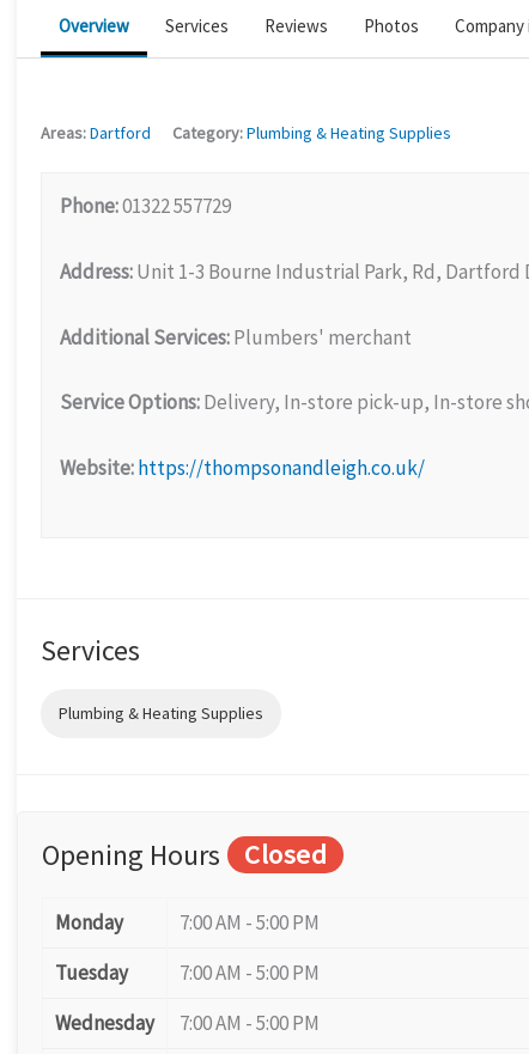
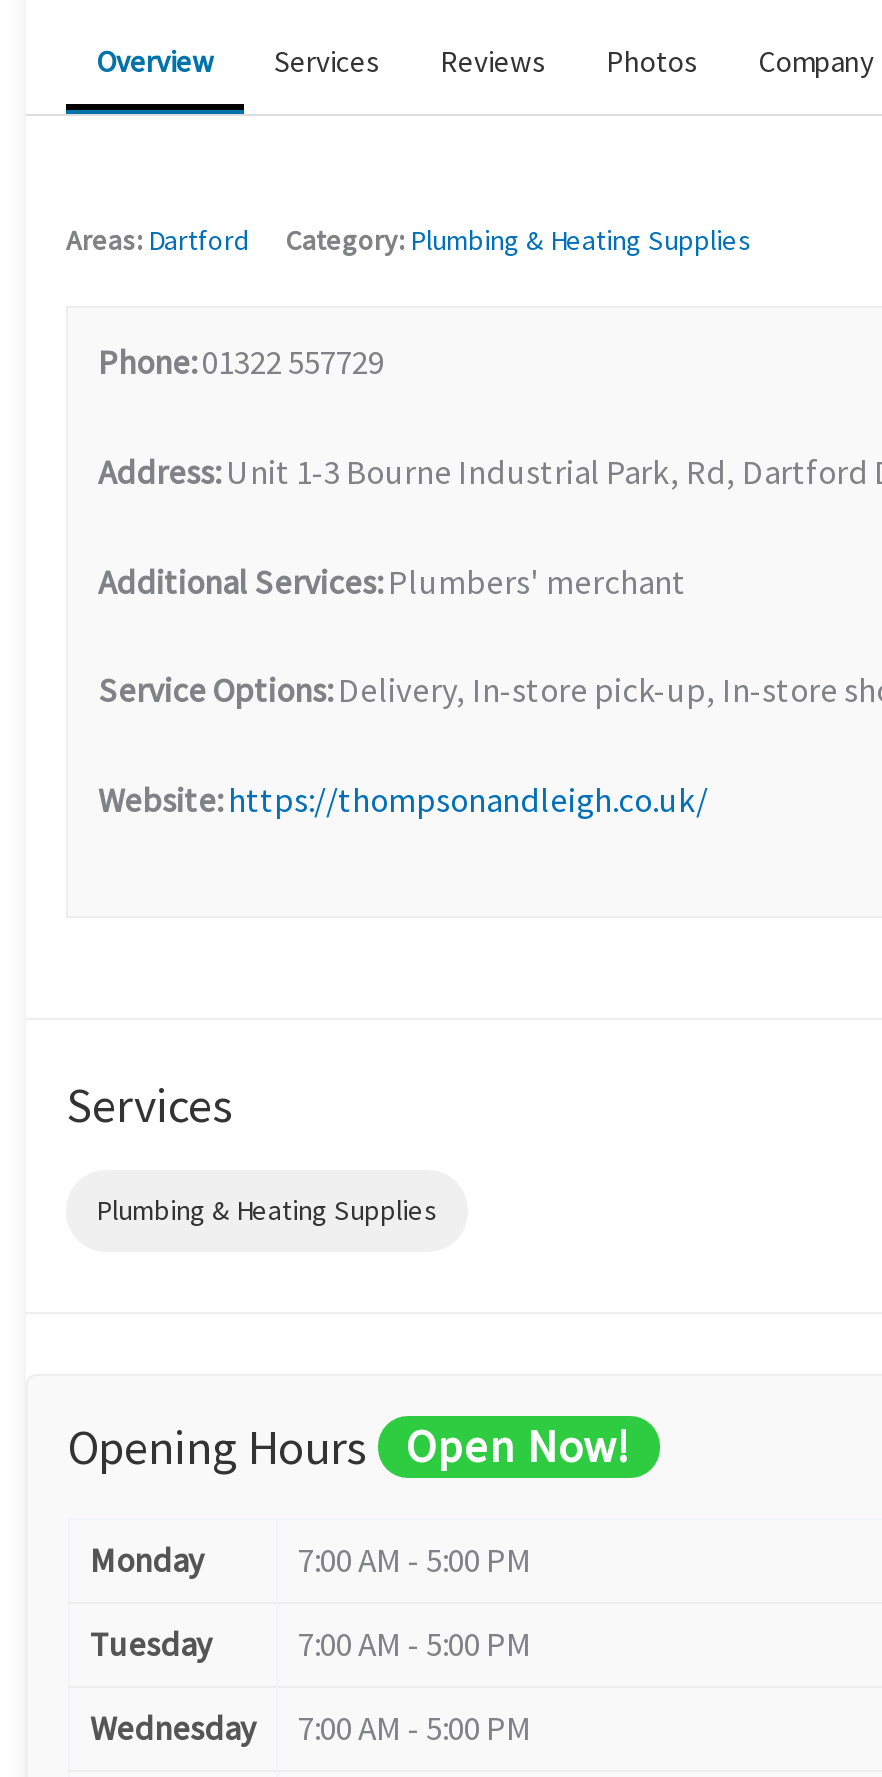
[244,837,327,871] Closed -> [406,1418,631,1474] Open Now!

